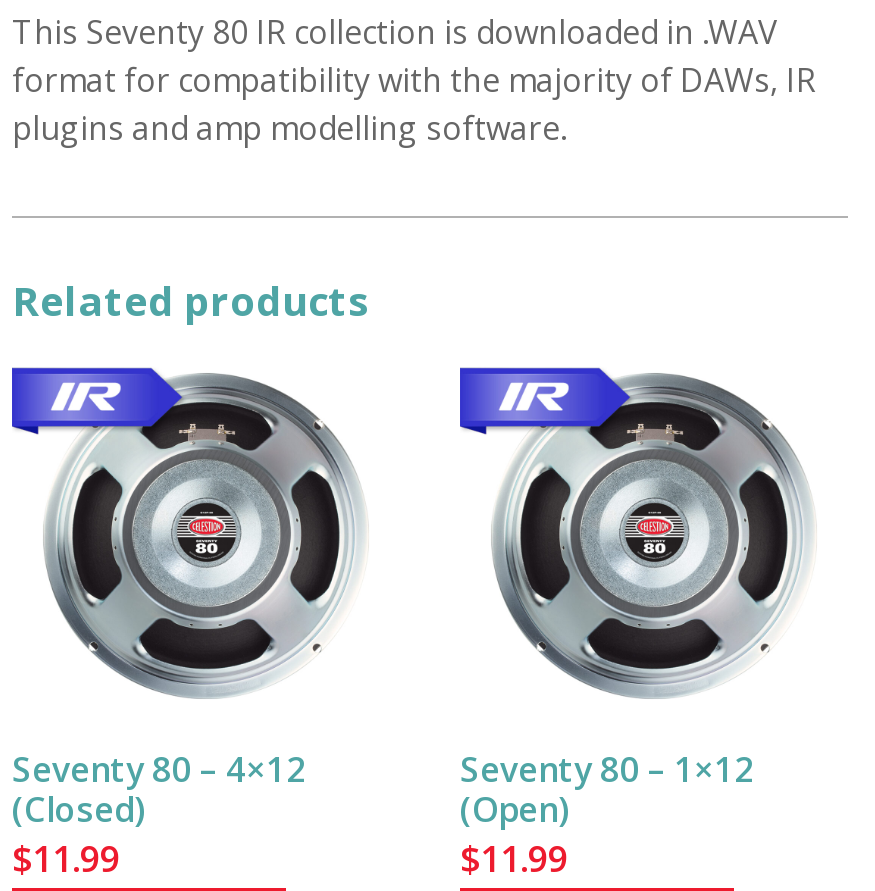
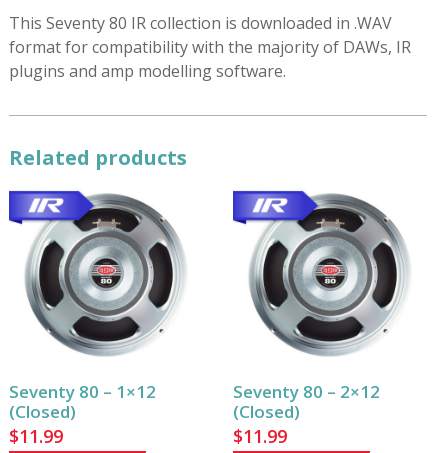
[12,746,306,792] Seventy 80 – 4×12 -> [9,380,156,403] Seventy 80 – 1×12
[460,746,754,832] Seventy 80 – 1×12 | (Open) -> [233,380,380,423] Seventy 80 – 2×12 | (Closed)

